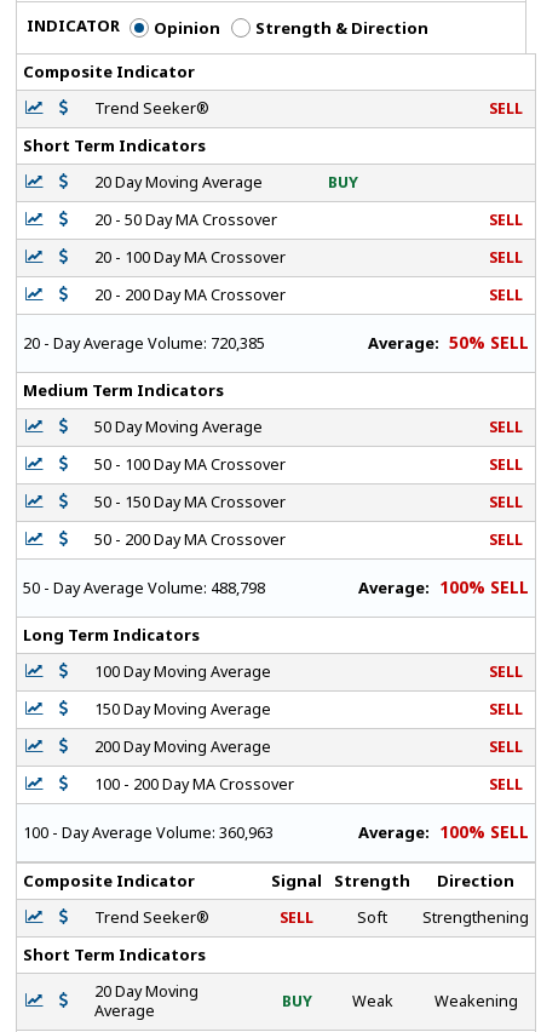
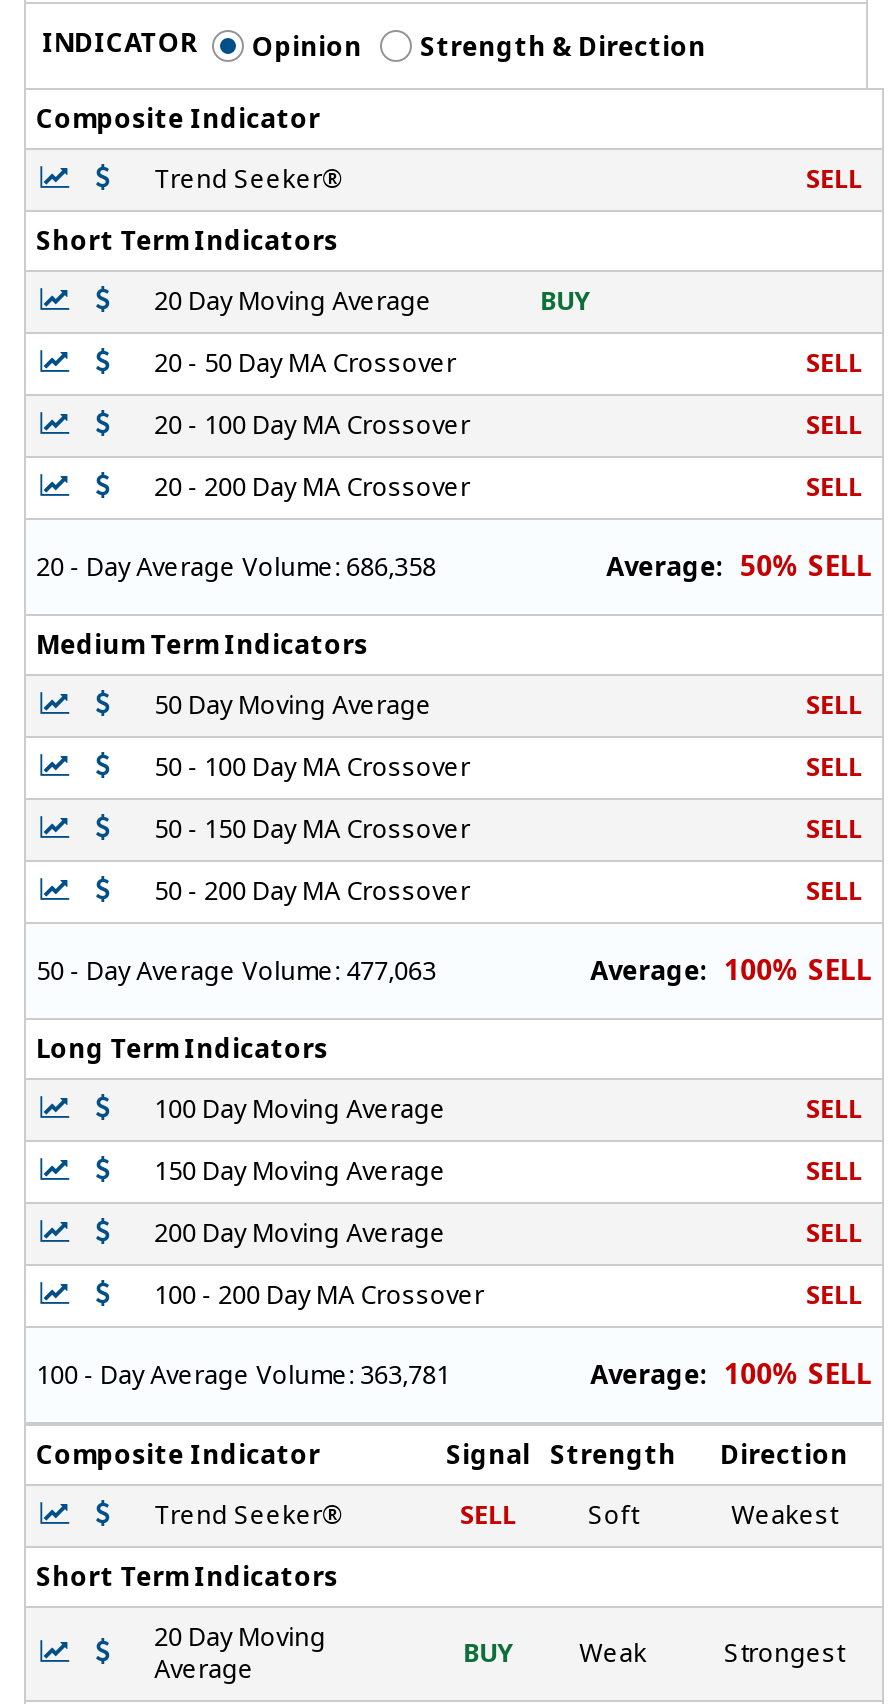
[23,333,265,354] 20 - Day Average Volume: 720,385 -> [36,551,436,585] 20 - Day Average Volume: 686,358
[23,578,265,599] 50 - Day Average Volume: 488,798 -> [36,955,436,989] 50 - Day Average Volume: 477,063
[23,823,274,843] 100 - Day Average Volume: 360,963 -> [36,1359,450,1393] 100 - Day Average Volume: 363,781
[423,908,529,928] Strengthening -> [731,1499,837,1533] Weakest
[434,991,518,1012] Weakening -> [724,1637,844,1671] Strongest

